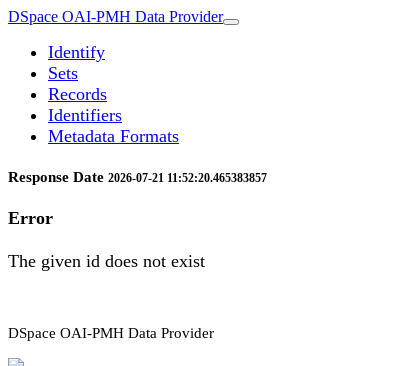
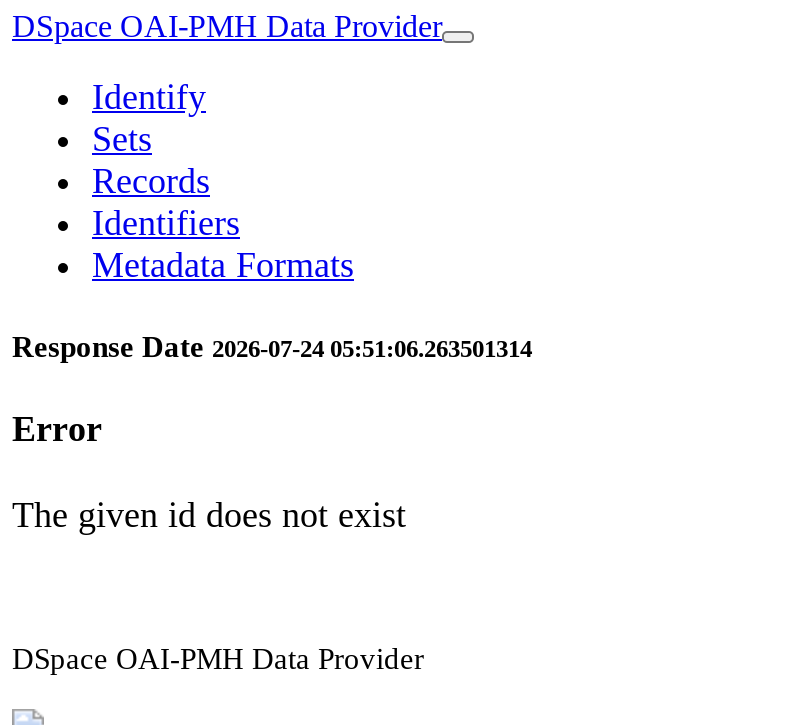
[8,169,267,185] Response Date 2026-07-21 11:52:20.465383857 -> [12,331,532,363] Response Date 2026-07-24 05:51:06.263501314

